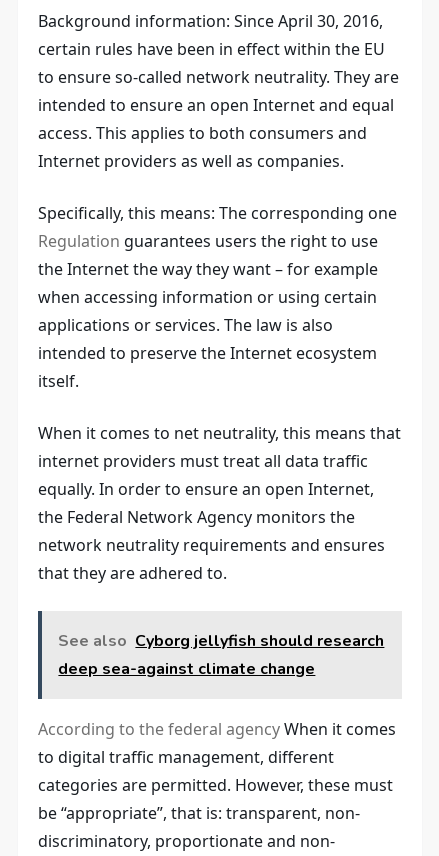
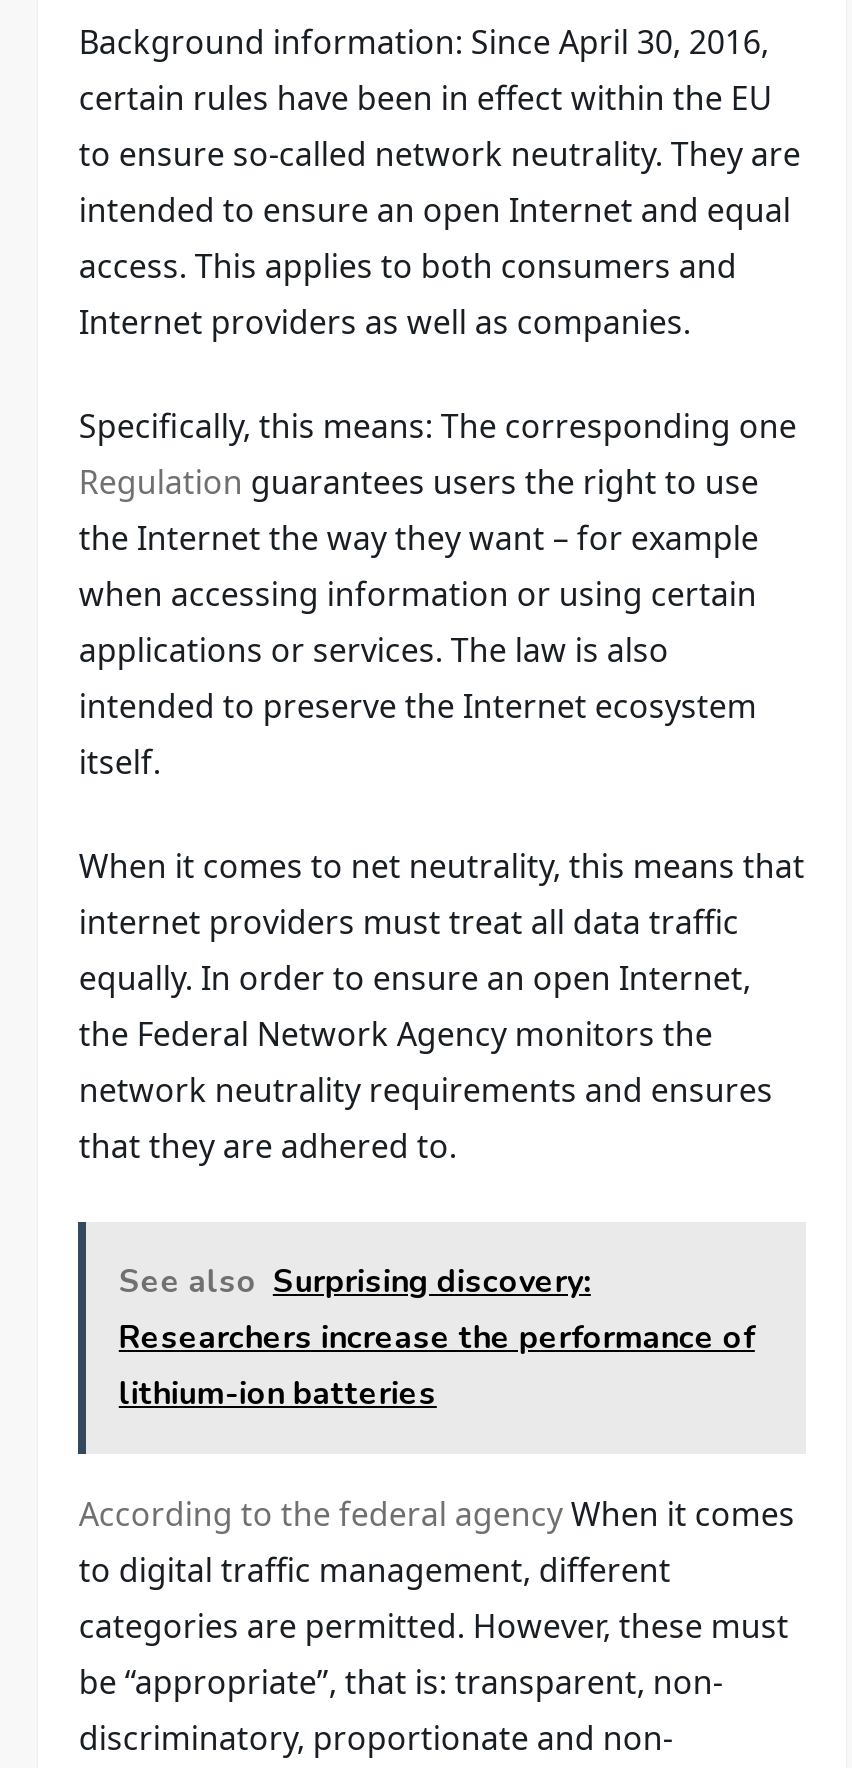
[58,630,384,680] See also Cyborg jellyfish should research | deep sea-against climate change -> [119,1261,755,1417] See also Surprising discovery: | Researchers increase the performance of | lithium-ion batteries

